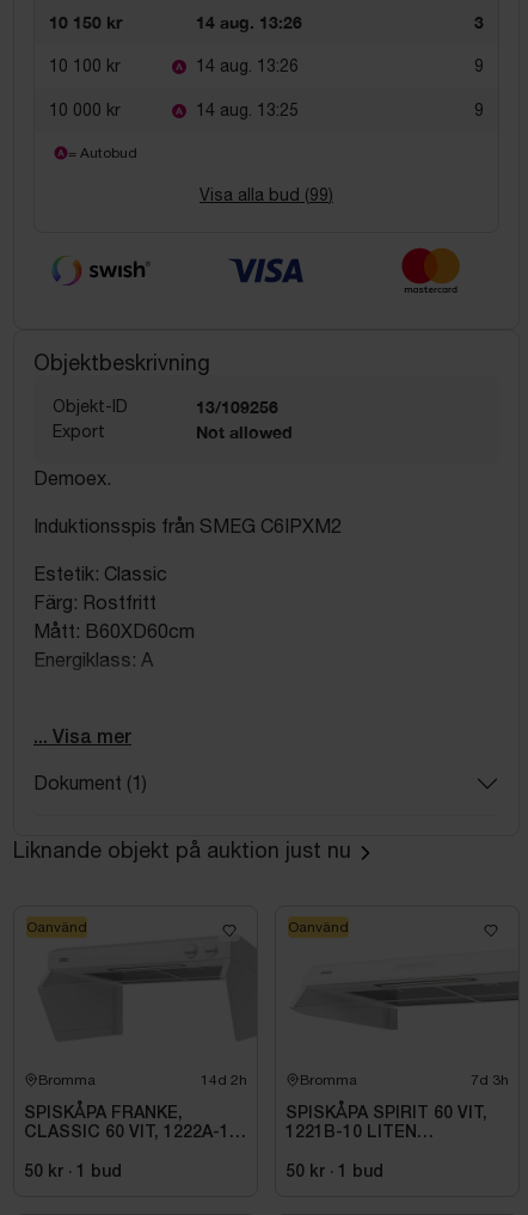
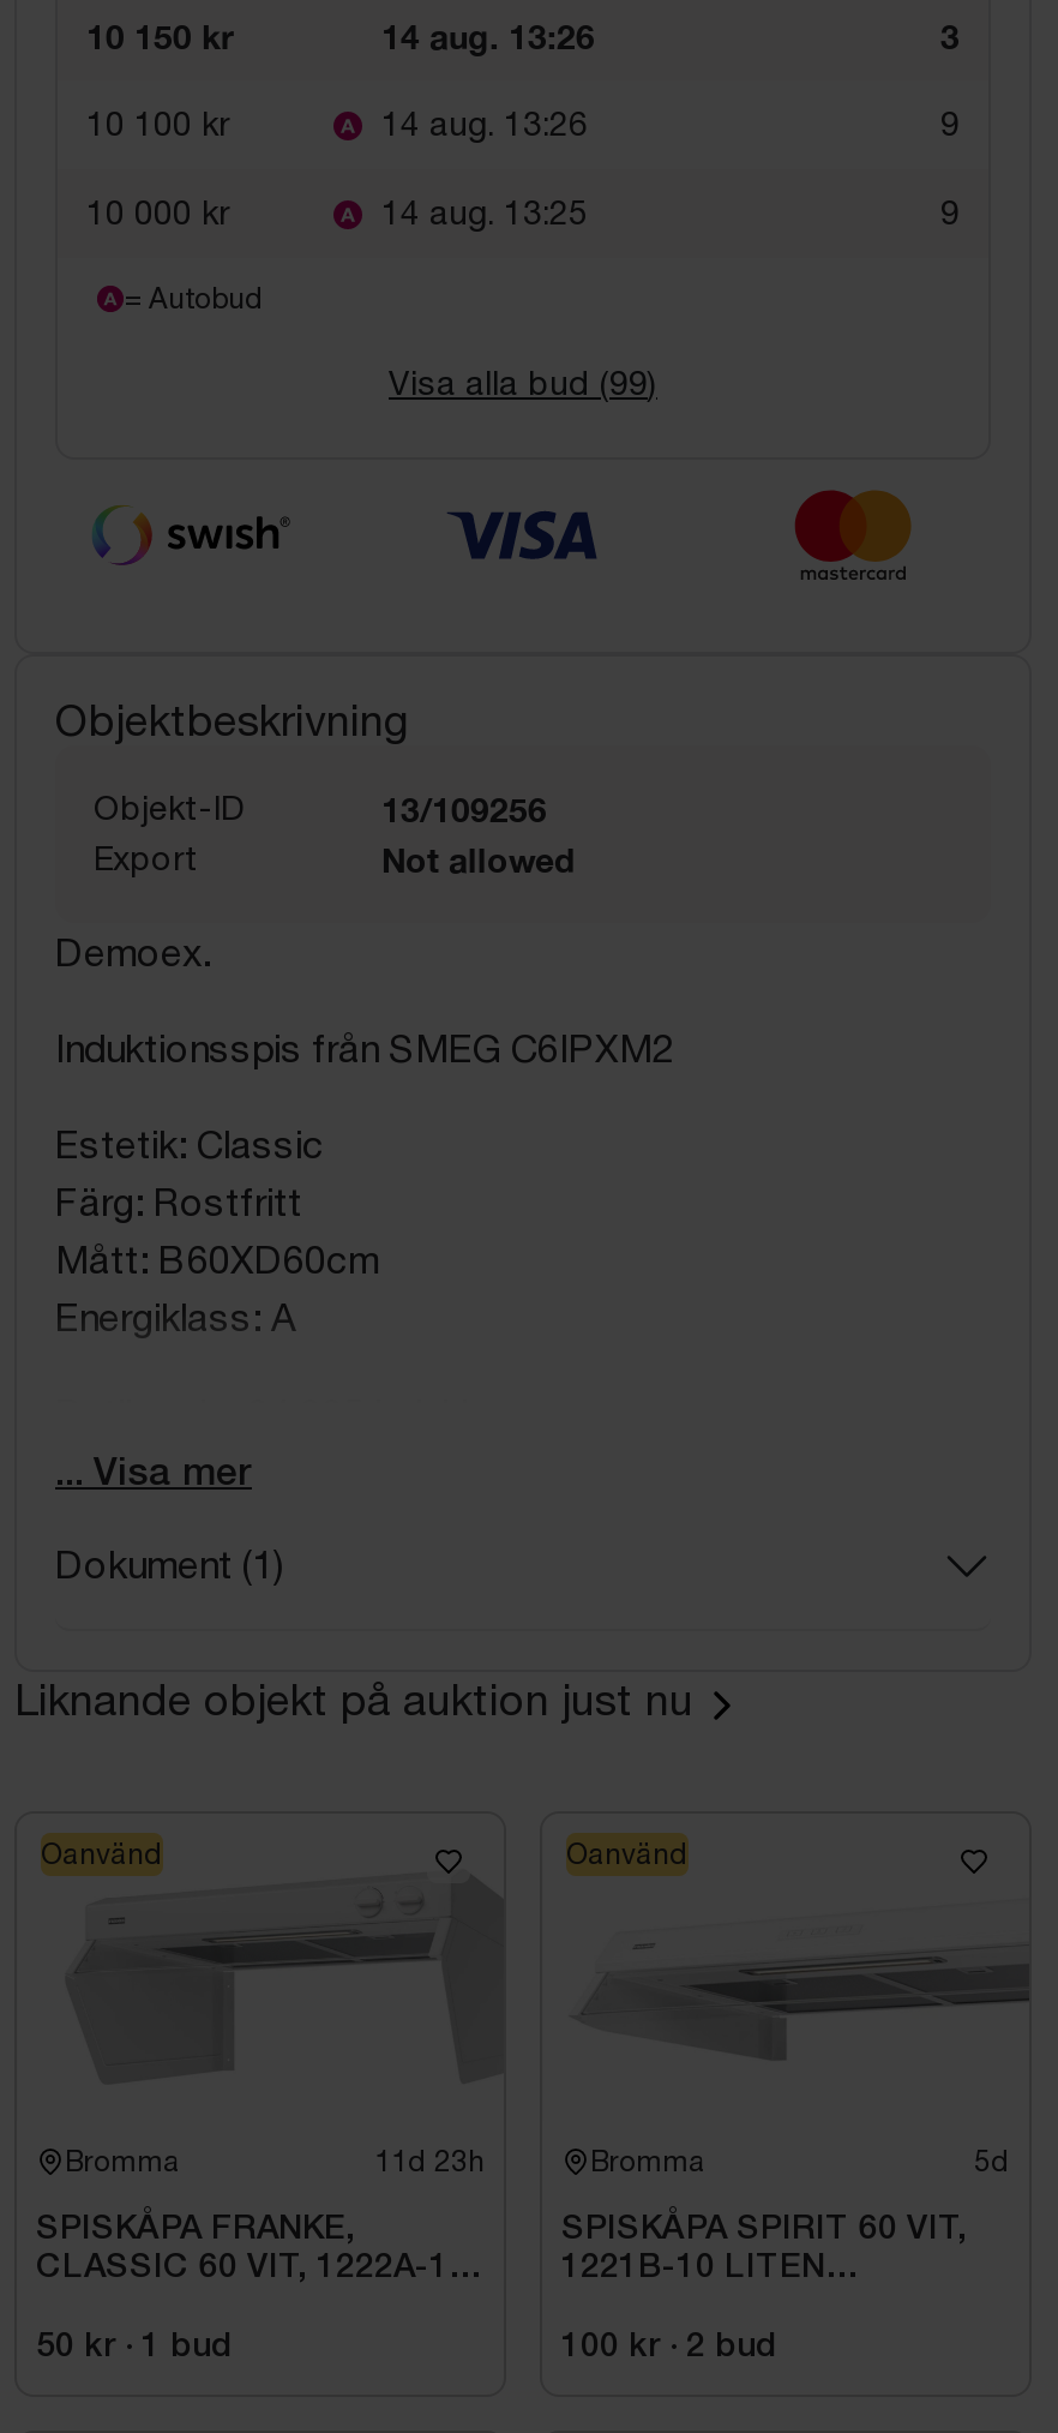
[201,1072,247,1088] 14d 2h -> [374,2145,485,2179] 11d 23h
[471,1072,509,1088] 7d 3h -> [974,2145,1010,2179] 5d
[286,1165,383,1180] 50 kr · 1 bud -> [561,2332,777,2363] 100 kr · 2 bud

